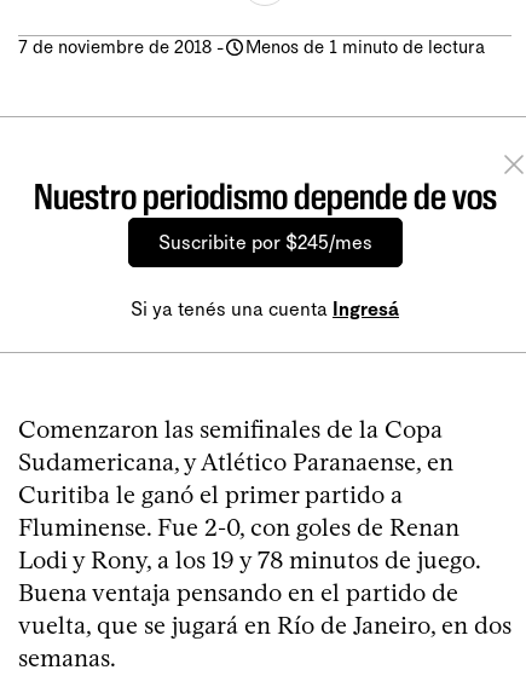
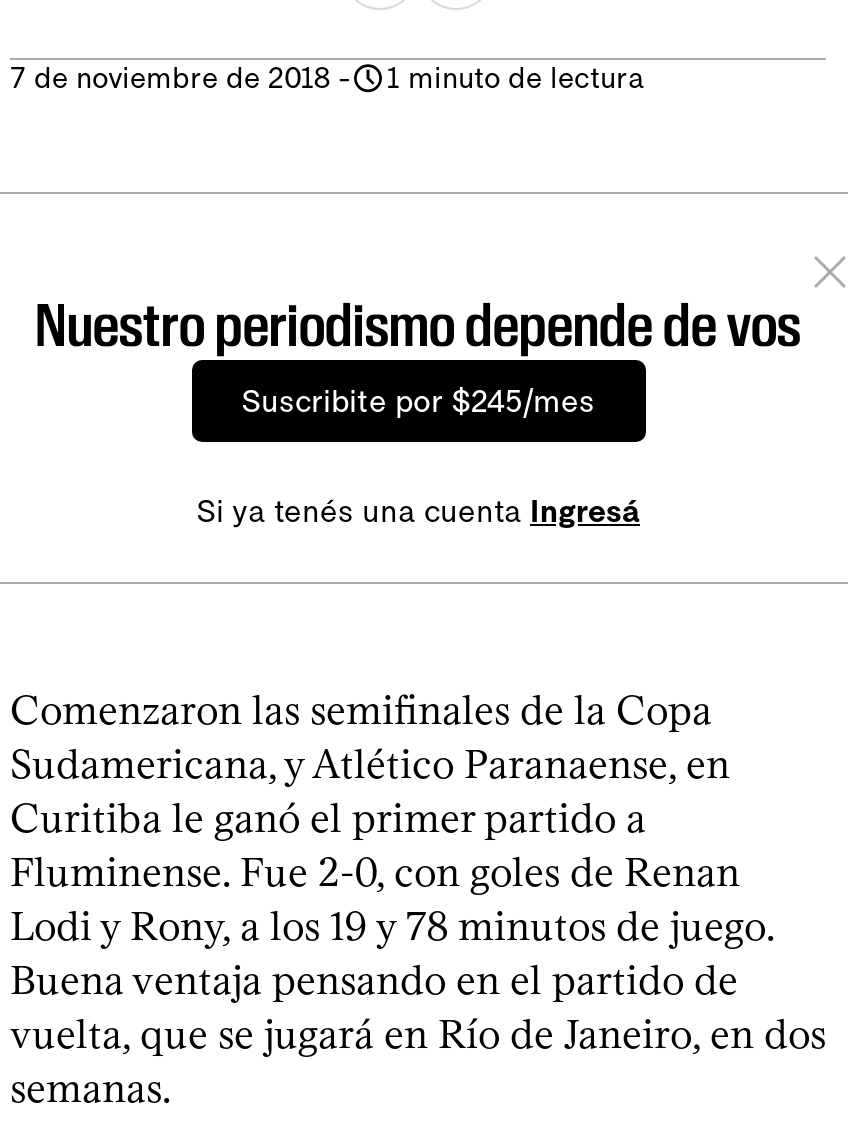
[245,36,485,58] Menos de 1 minuto de lectura -> [386,59,644,95] 1 minuto de lectura

